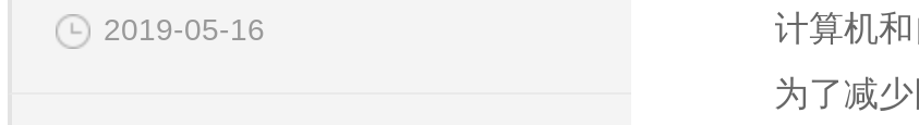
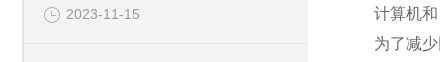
[104,13,265,47] 2019-05-16 -> [66,6,140,22] 2023-11-15

